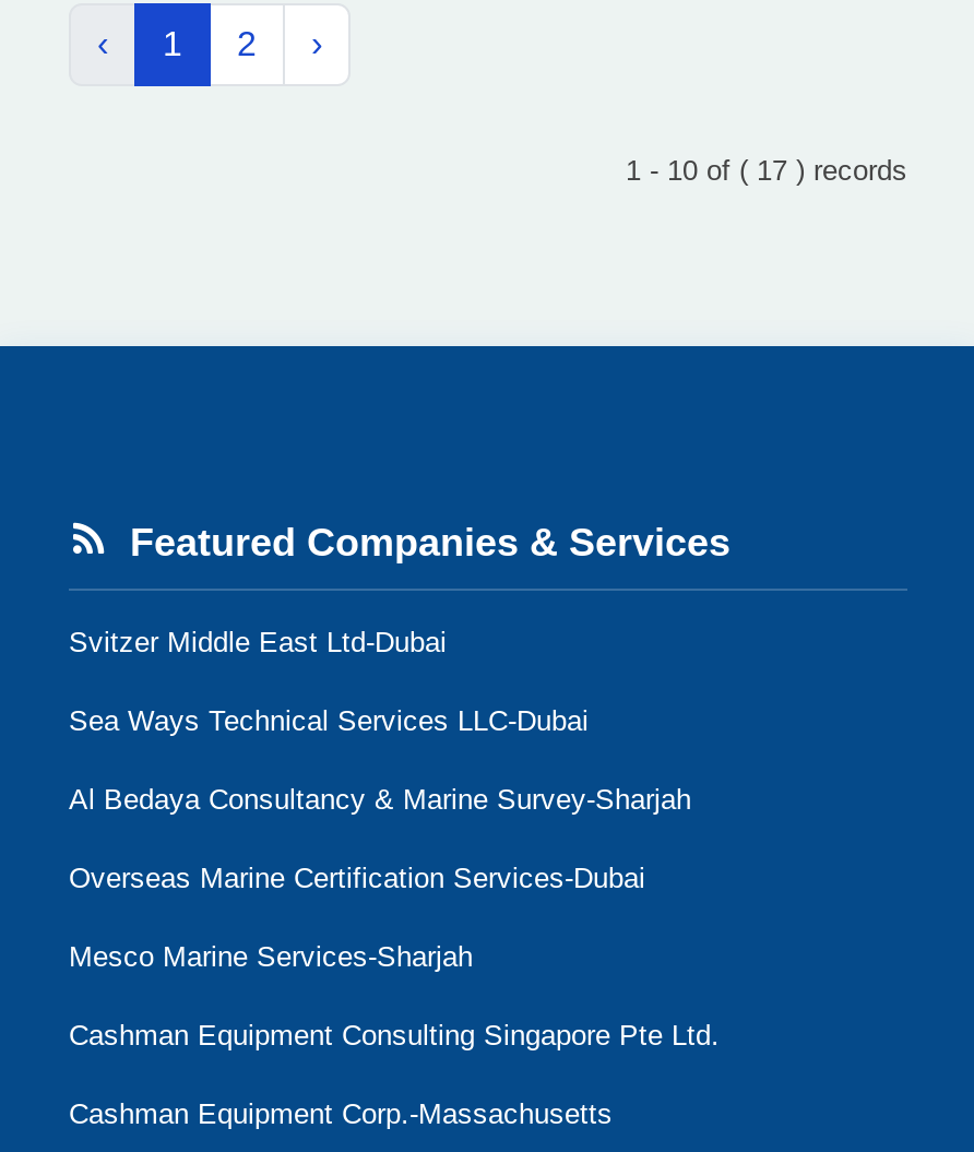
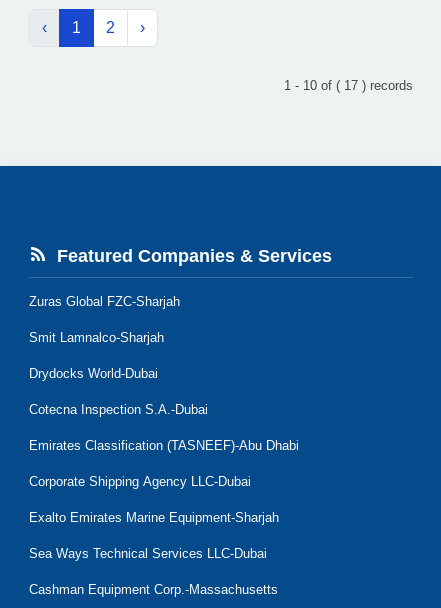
[69,625,447,658] Svitzer Middle East Ltd-Dubai -> [29,294,299,525] Zuras Global FZC-Sharjah | Smit Lamnalco-Sharjah | Drydocks World-Dubai | Cotecna Inspection S.A.-Dubai | Emirates Classification (TASNEEF)-Abu Dhabi | Corporate Shipping Agency LLC-Dubai | Exalto Emirates Marine Equipment-Sharjah
moved [69,704,589,737] -> [29,546,267,561]: Sea Ways Technical Services LLC-Dubai
[69,782,720,1051] Al Bedaya Consultancy & Marine Survey-Sharjah | Overseas Marine Certification Services-Dubai | Mesco Marine Services-Sharjah | Cashman Equipment Consulting Singapore Pte Ltd. -> none

